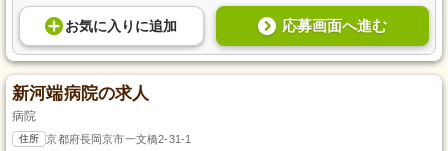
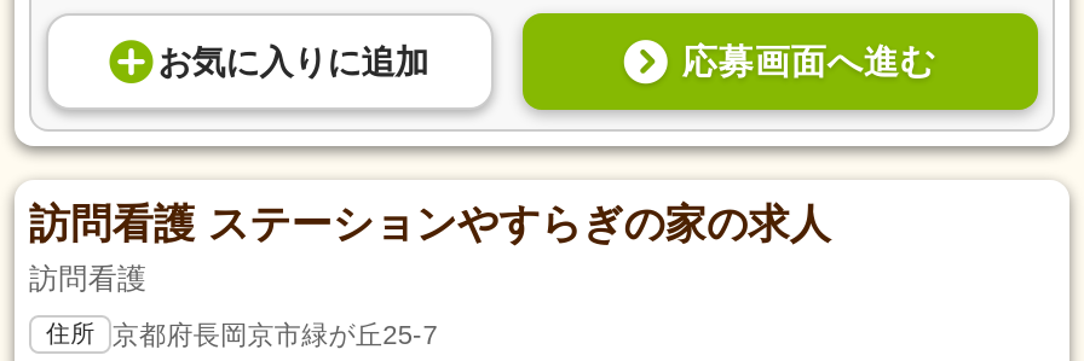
[12,84,149,123] 新河端病院の求人 | 病院 -> [29,201,831,296] 訪問看護 ステーションやすらぎの家の求人 | 訪問看護
[46,133,191,145] 京都府長岡京市一文橋2-31-1 -> [112,320,438,349] 京都府長岡京市緑が丘25-7

